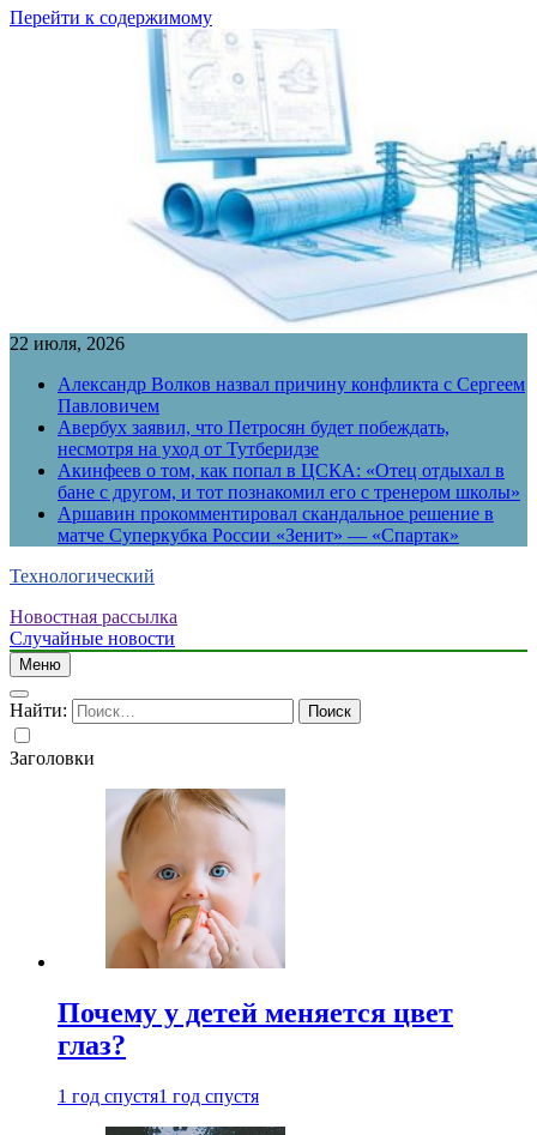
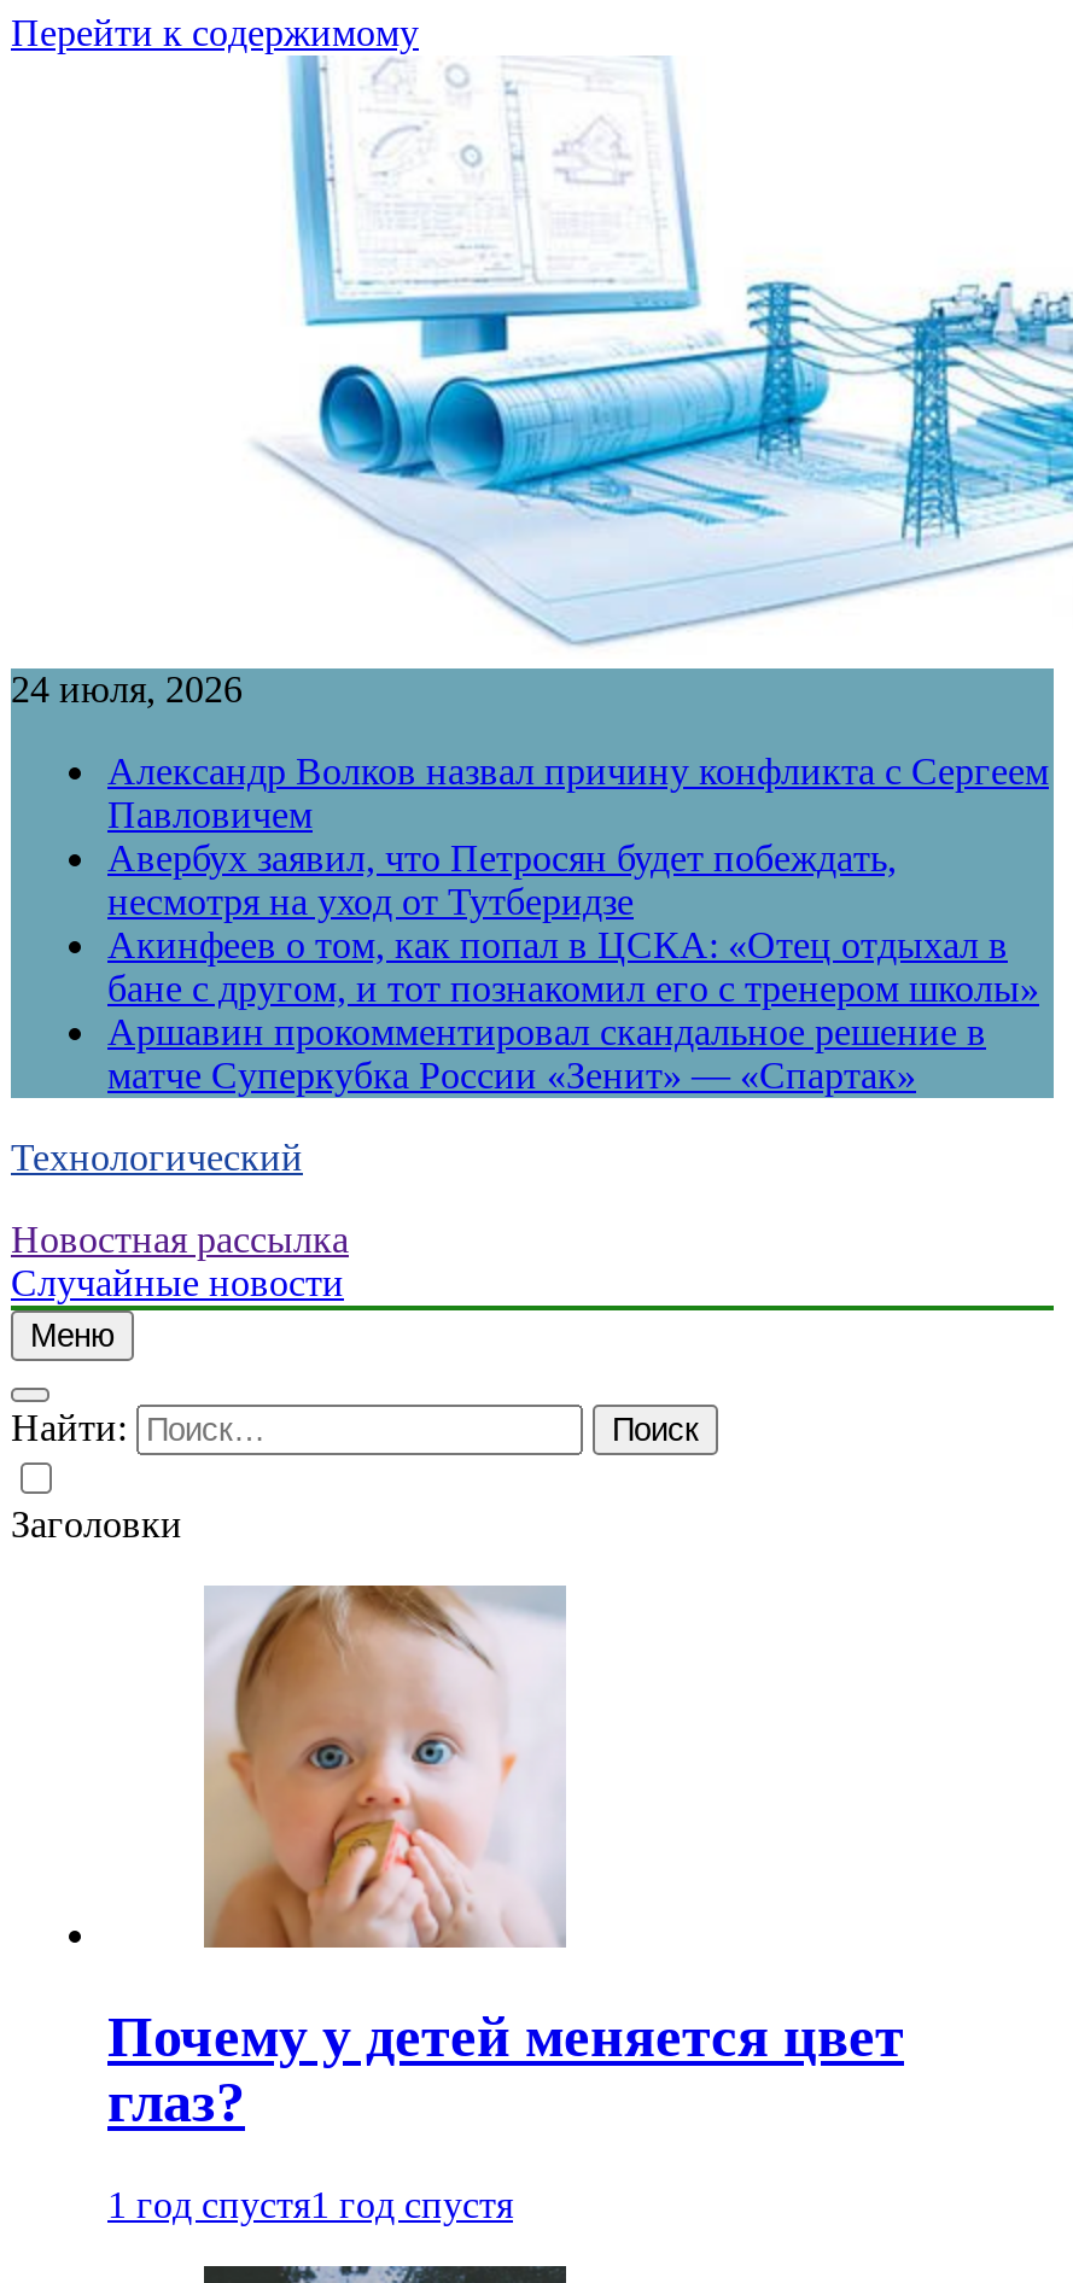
[10,333,125,354] 22 июля, 2026 -> [11,668,243,710] 24 июля, 2026

